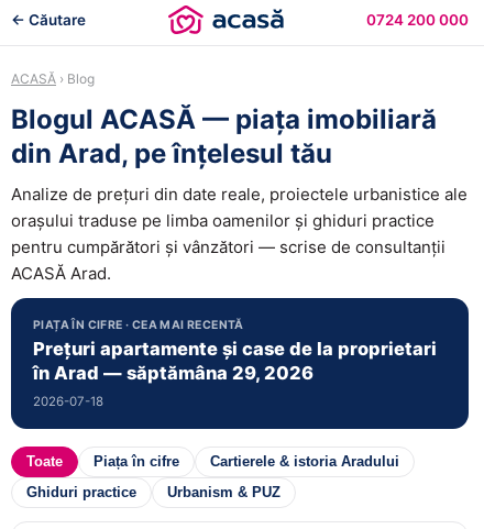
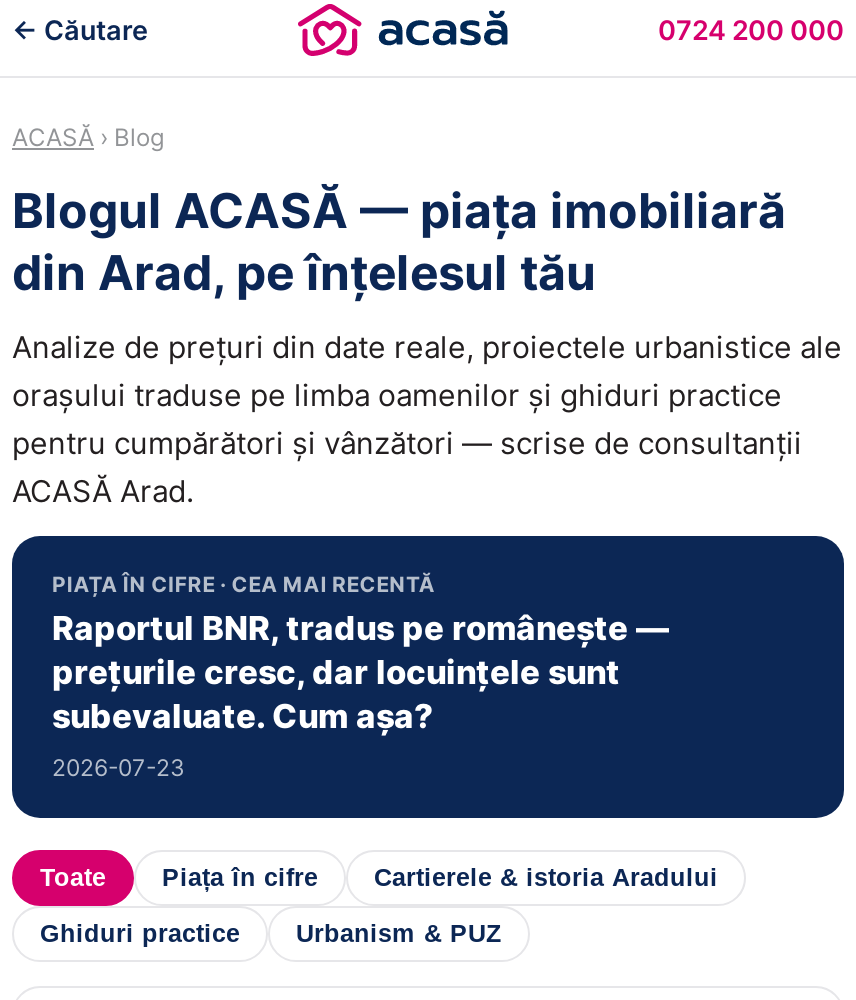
[33,338,437,409] Prețuri apartamente și case de la proprietari | în Arad — săptămâna 29, 2026 | 2026-07-18 -> [52,608,670,782] Raportul BNR, tradus pe românește — | prețurile cresc, dar locuințele sunt | subevaluate. Cum așa? | 2026-07-23

